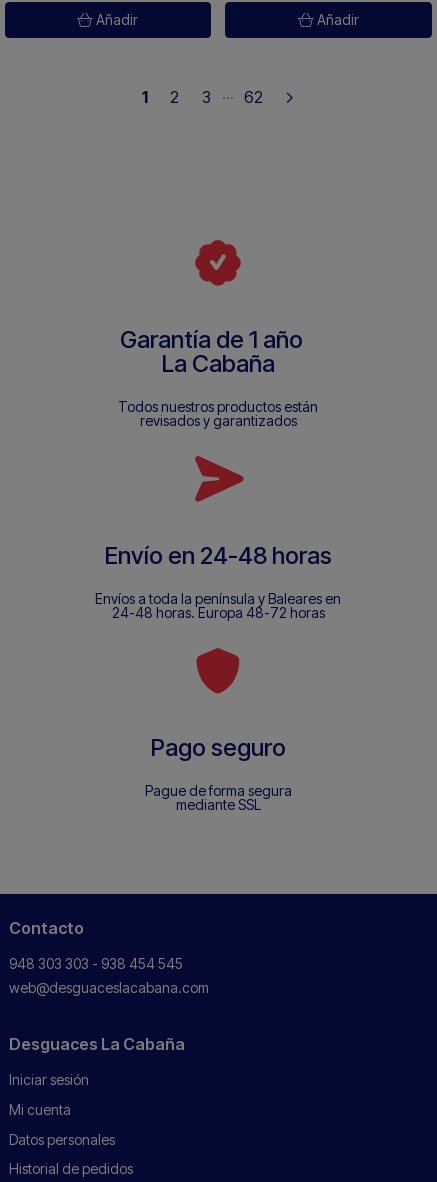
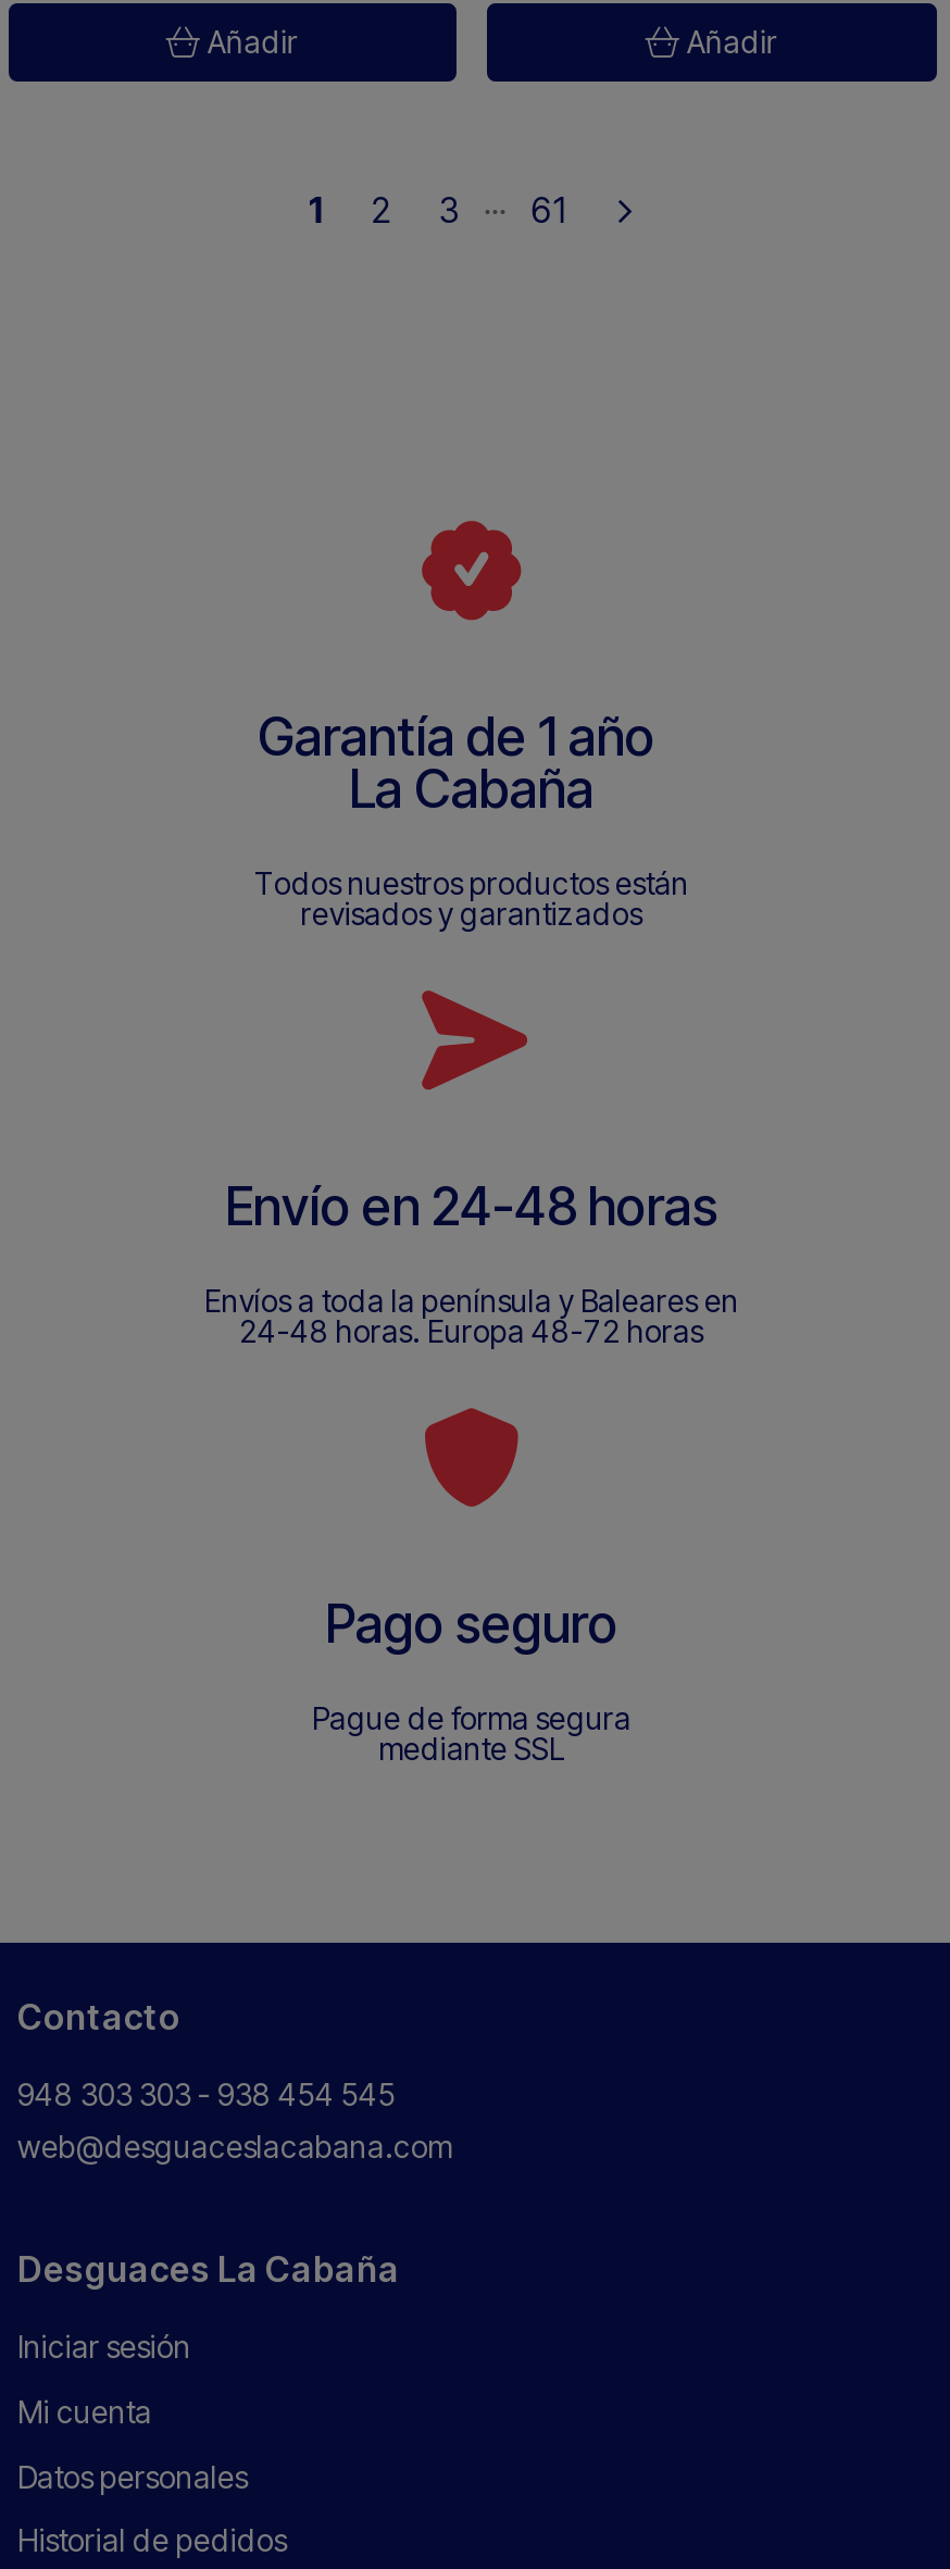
[244,87,263,107] 62 -> [531,188,566,232] 61

